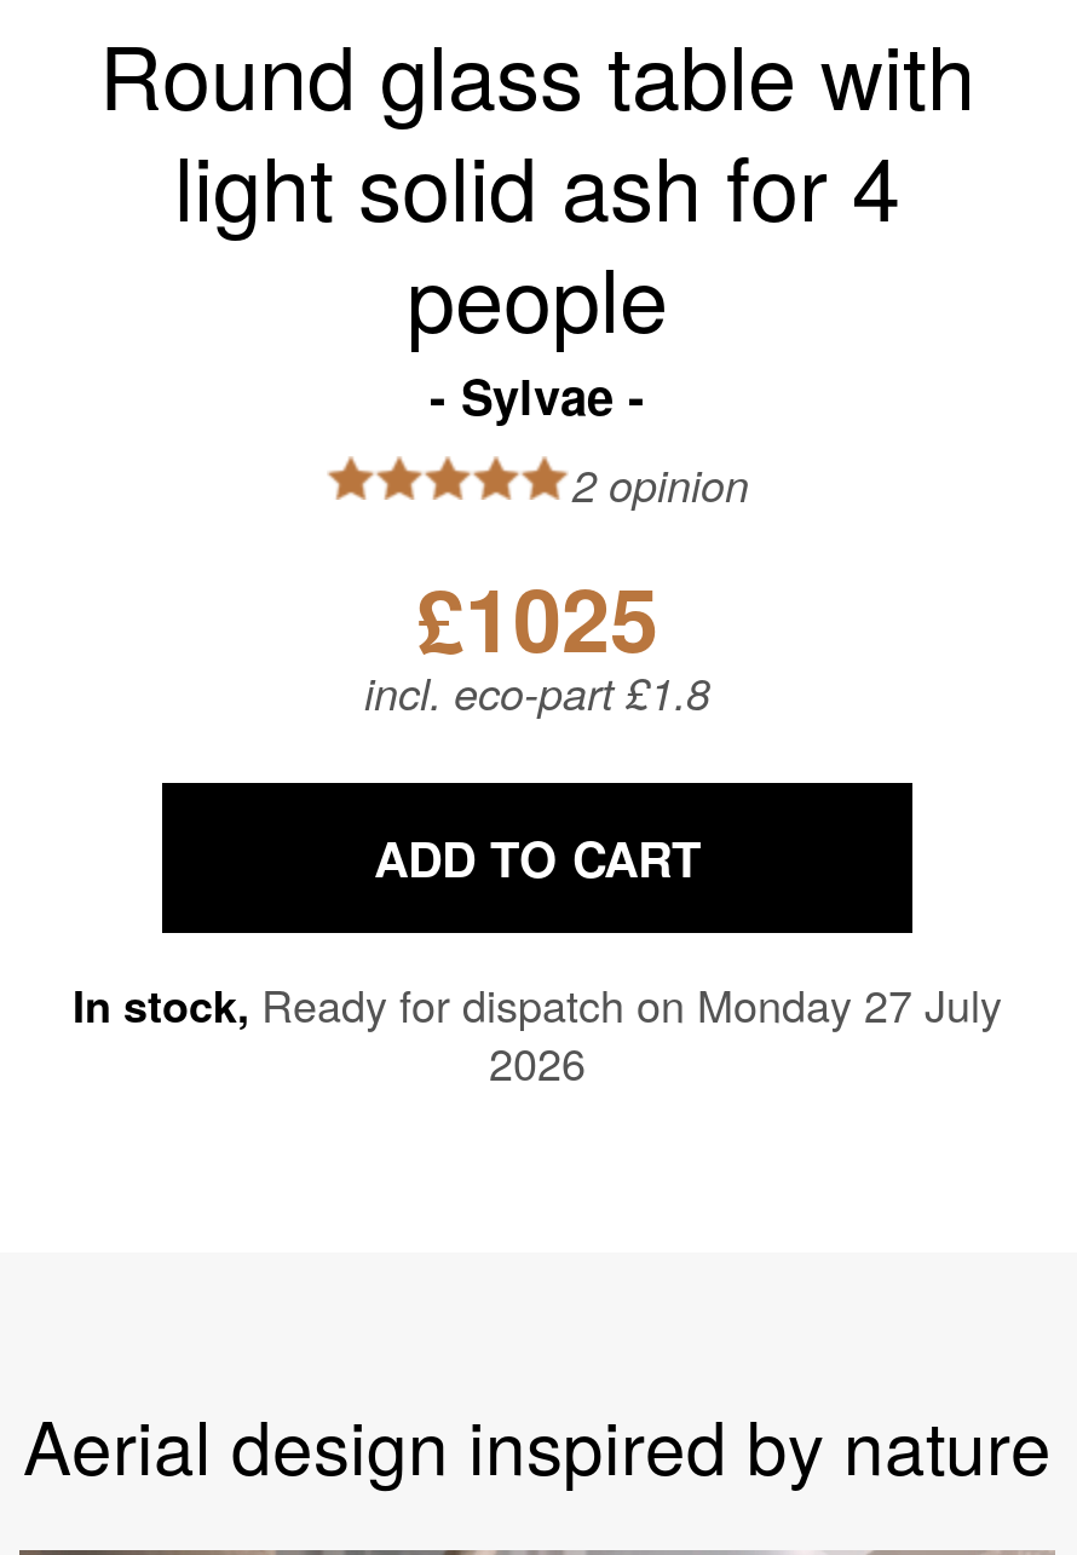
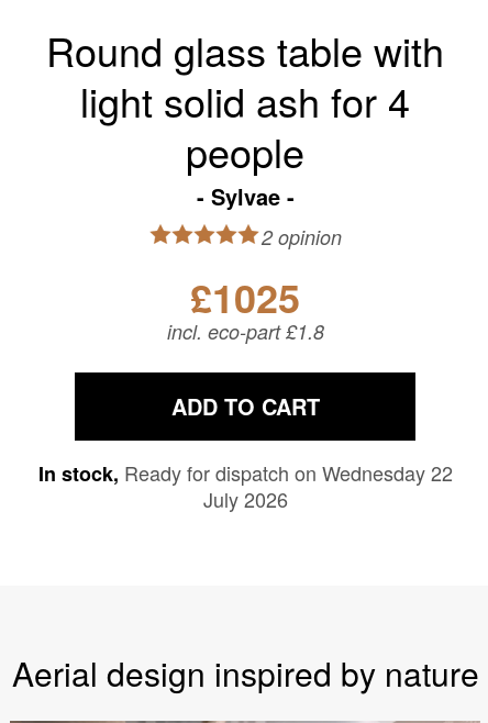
[73,971,1002,1092] In stock, Ready for dispatch on Monday 27 July | 2026 -> [38,458,452,513] In stock, Ready for dispatch on Wednesday 22 | July 2026

